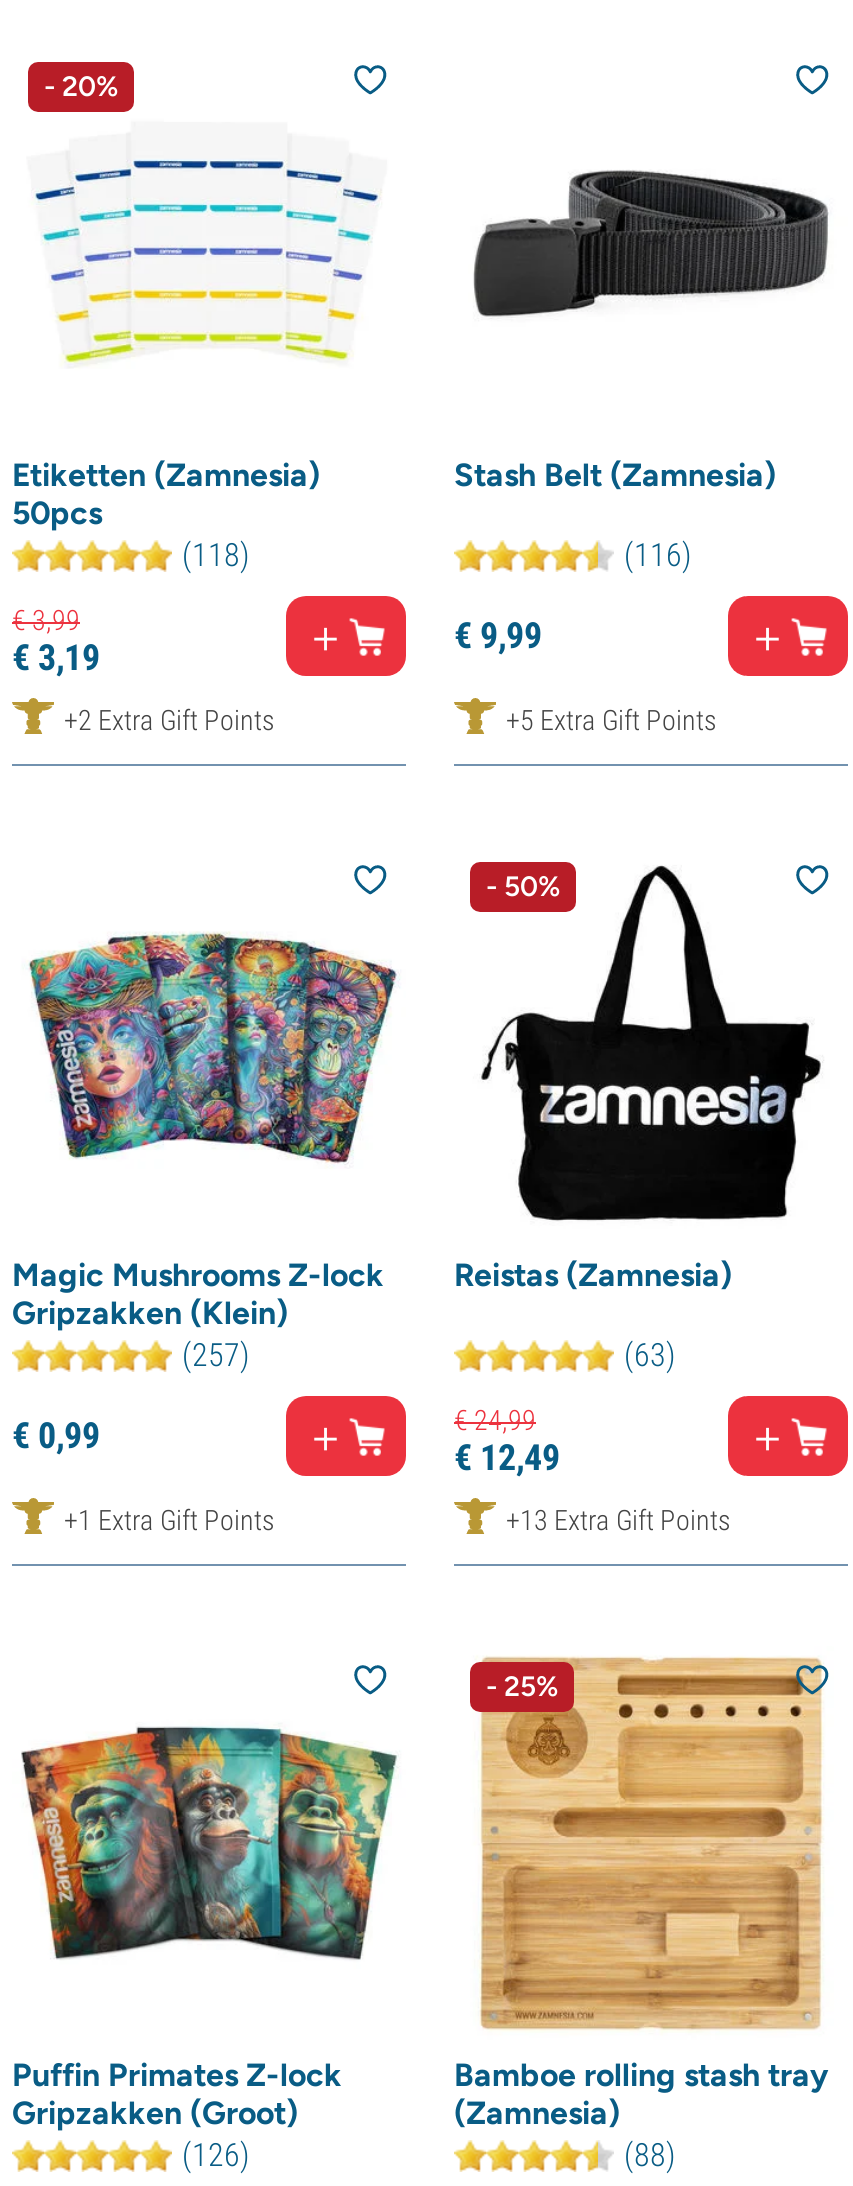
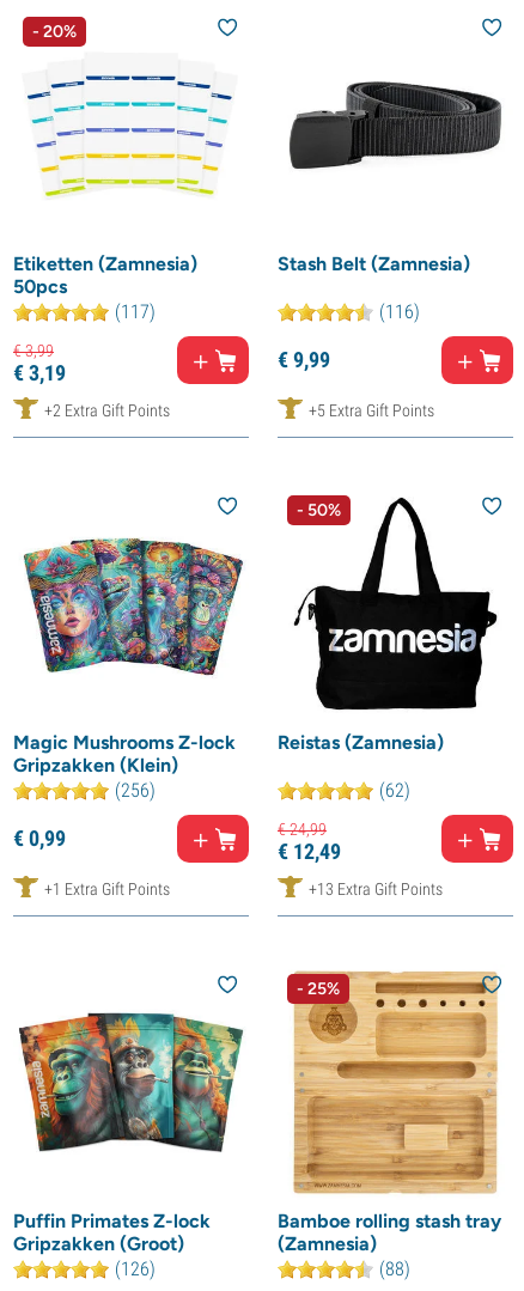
[182,536,250,574] (118) -> [115,300,156,323] (117)
[182,1336,250,1374] (257) -> [115,779,156,802] (256)
[624,1336,676,1374] (63) -> [379,779,410,802] (62)

